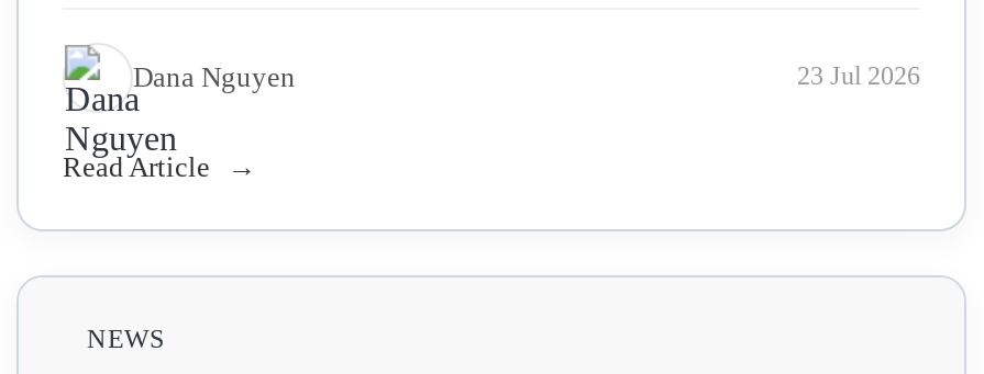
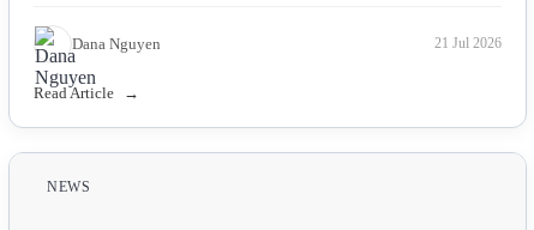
[797,61,920,91] 23 Jul 2026 -> [434,35,502,52] 21 Jul 2026

